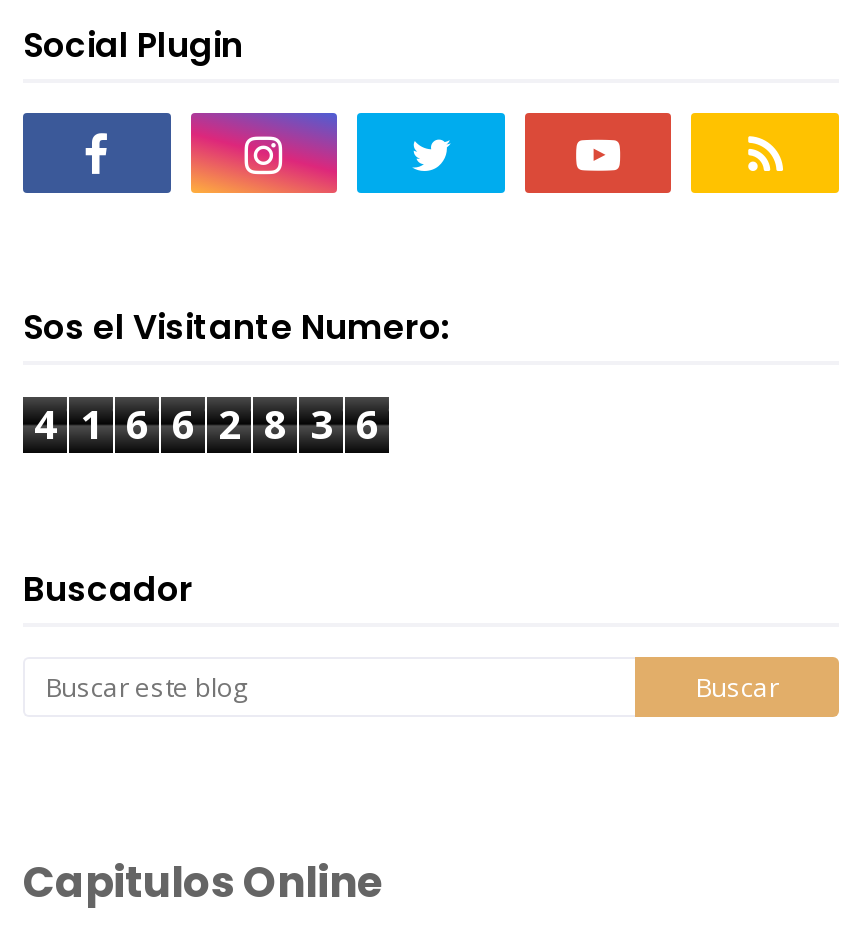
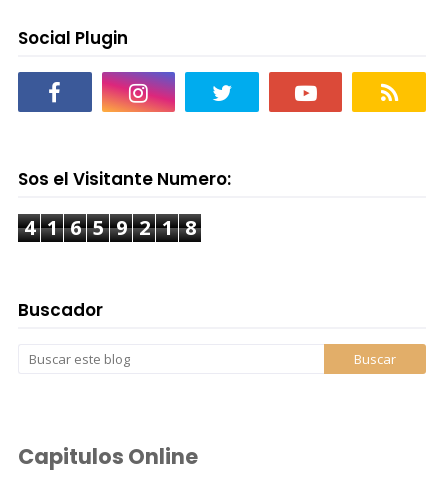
[34,397,378,451] 4 1 6 6 2 8 3 6 -> [23,214,195,241] 4 1 6 5 9 2 1 8

